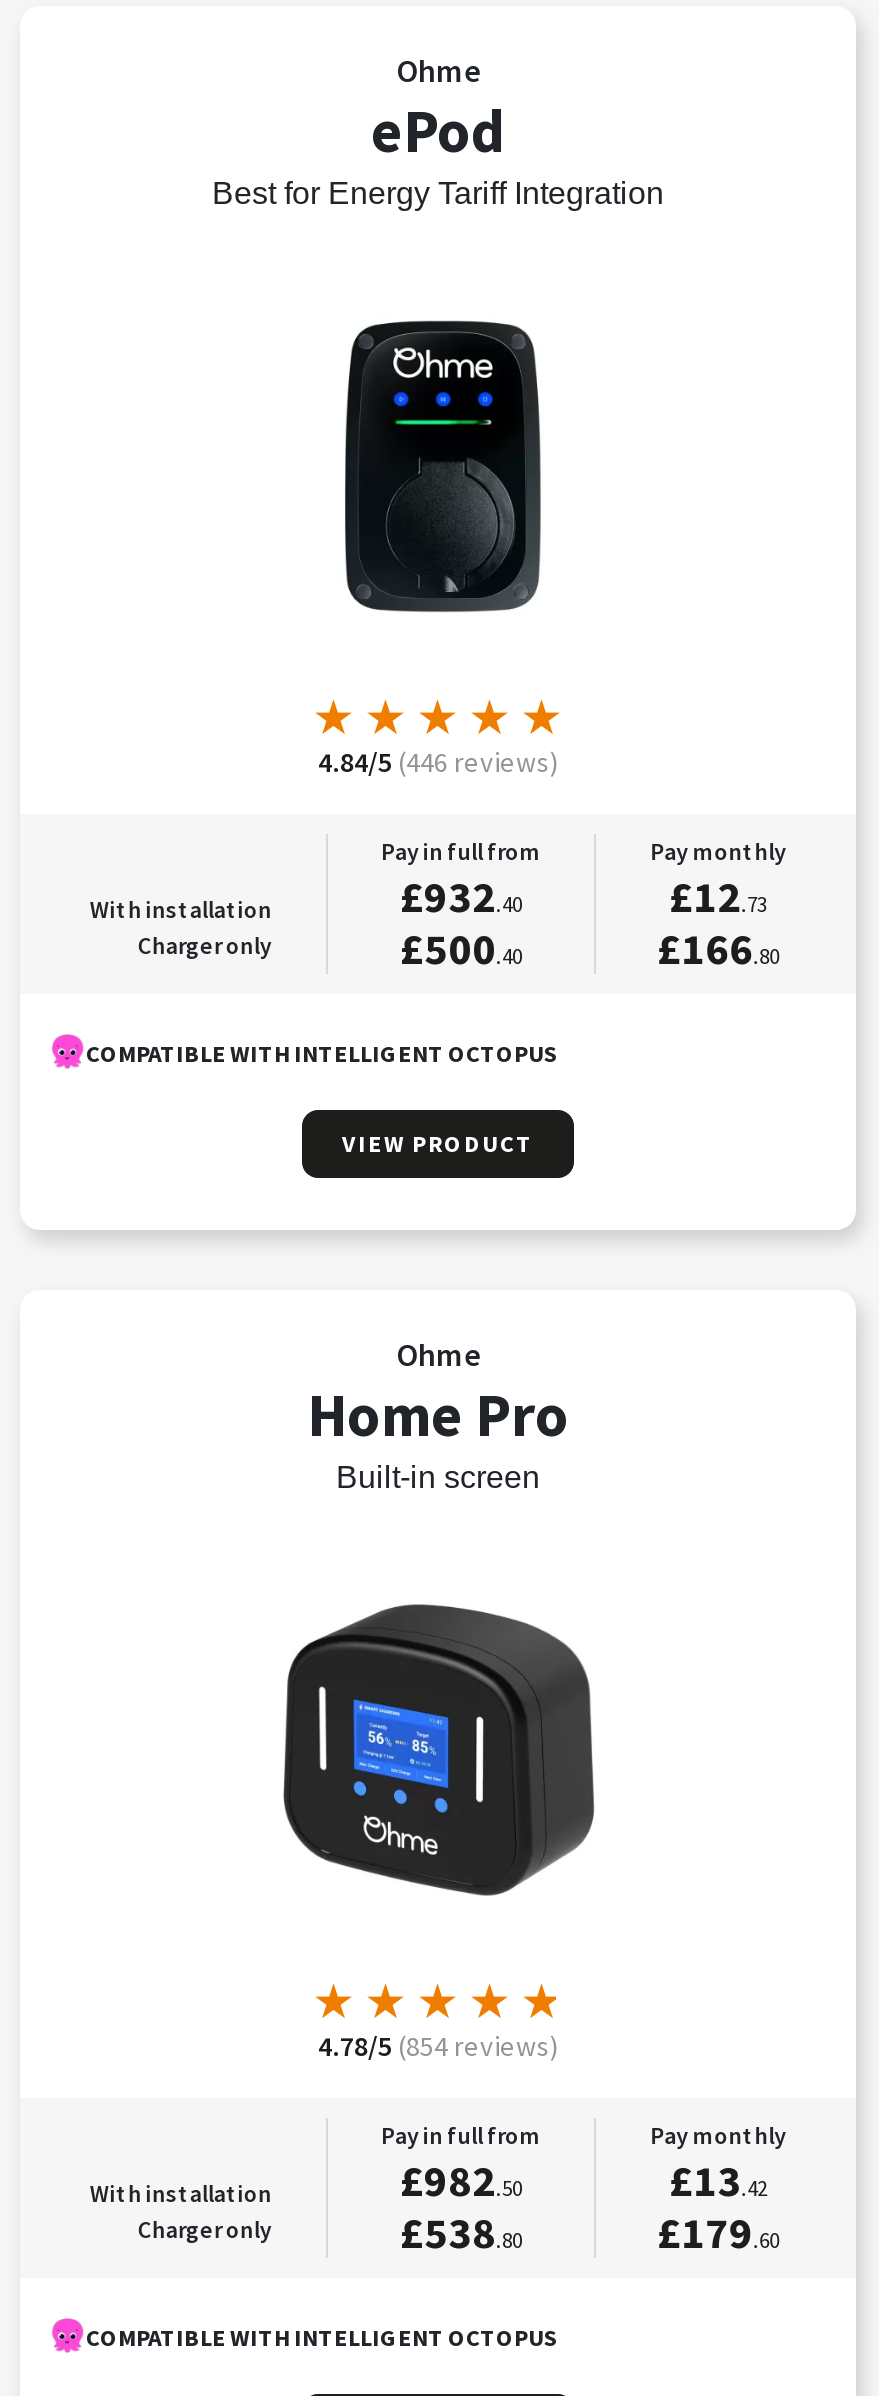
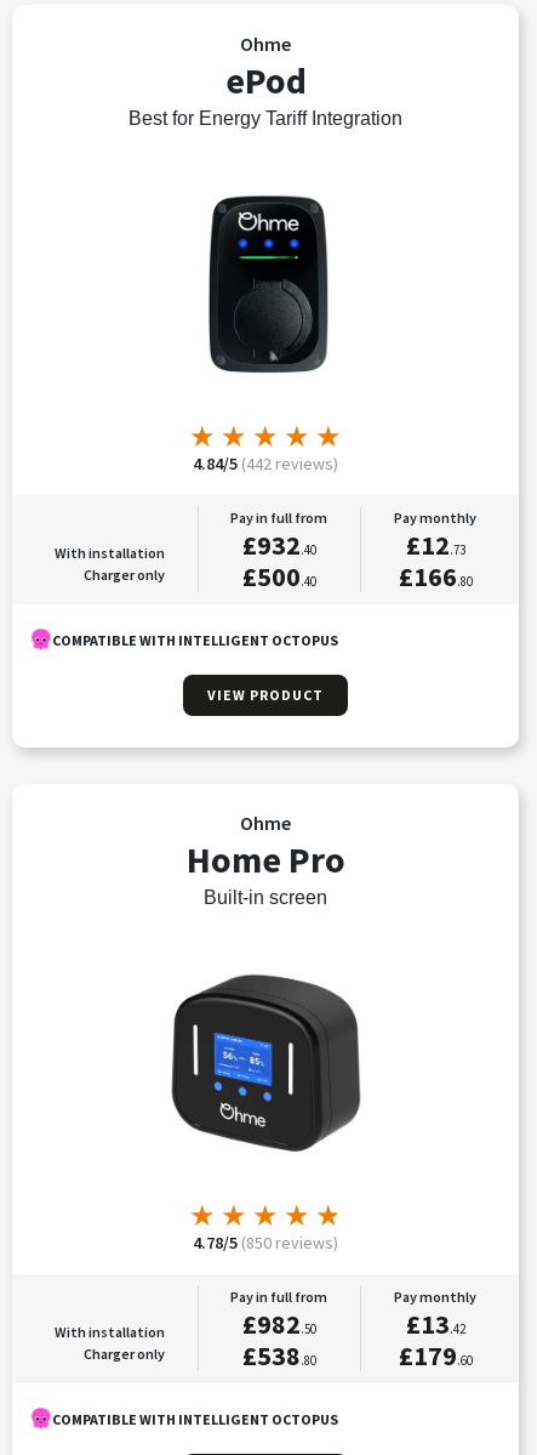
[318,744,558,780] 4.84/5 (446 reviews) -> [193,453,338,475] 4.84/5 (442 reviews)
[318,2028,558,2064] 4.78/5 (854 reviews) -> [193,1232,338,1254] 4.78/5 (850 reviews)

